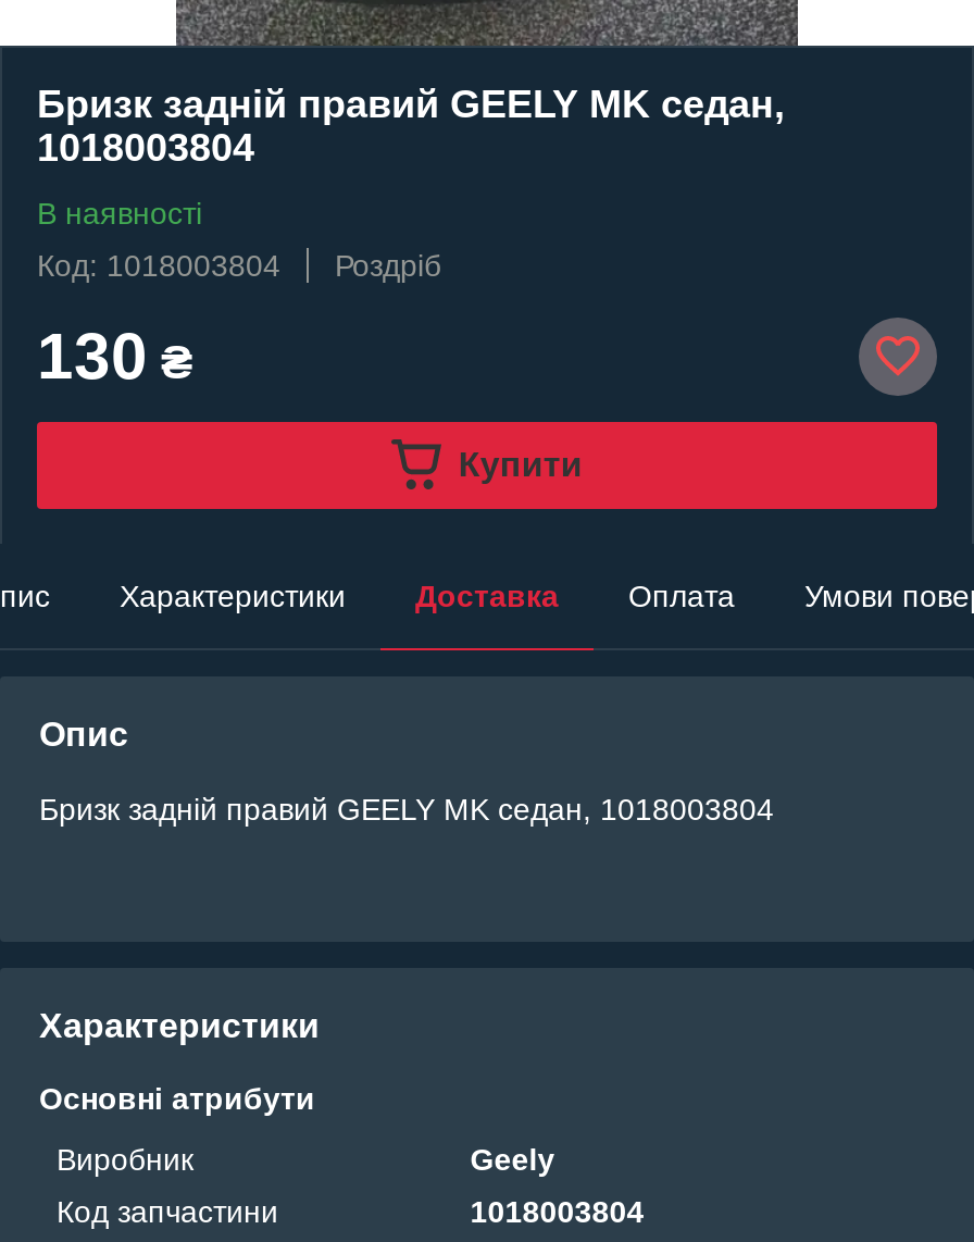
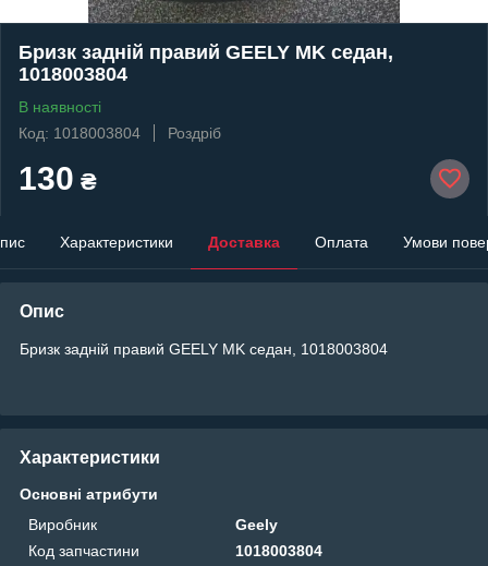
[459,445,582,482] Купити -> none

